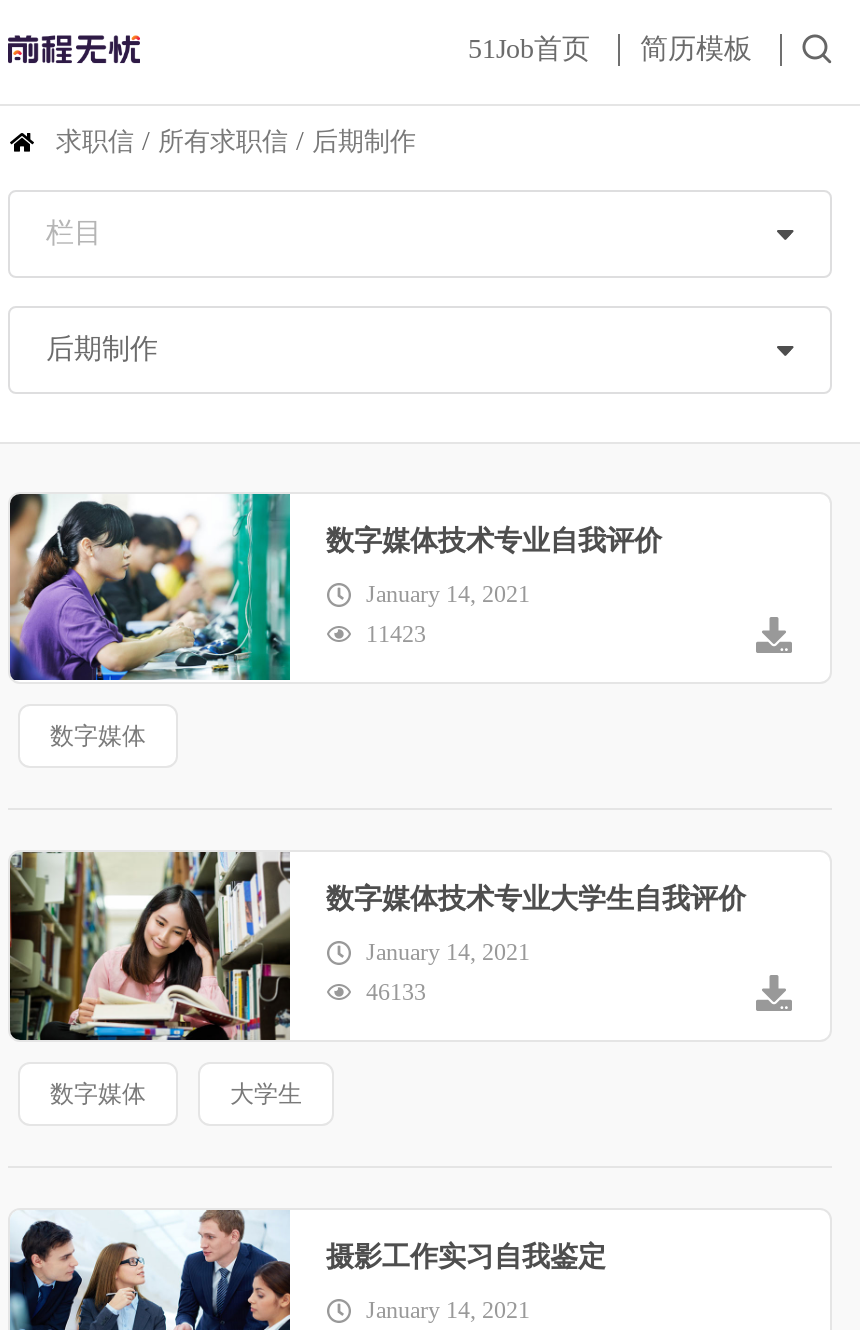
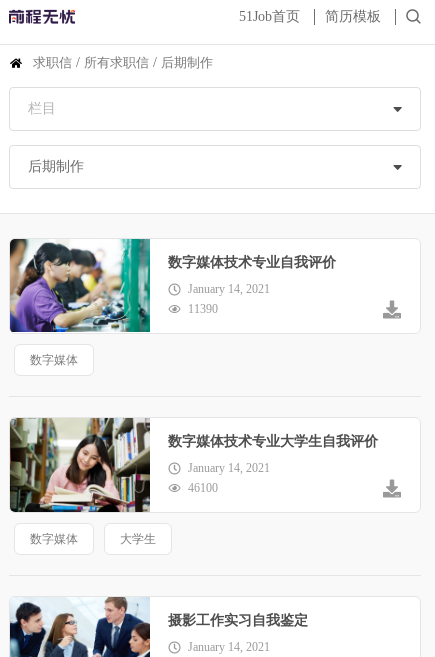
[366,620,426,648] 11423 -> [188,302,218,316] 11390
[366,978,426,1006] 46133 -> [188,481,218,495] 46100

